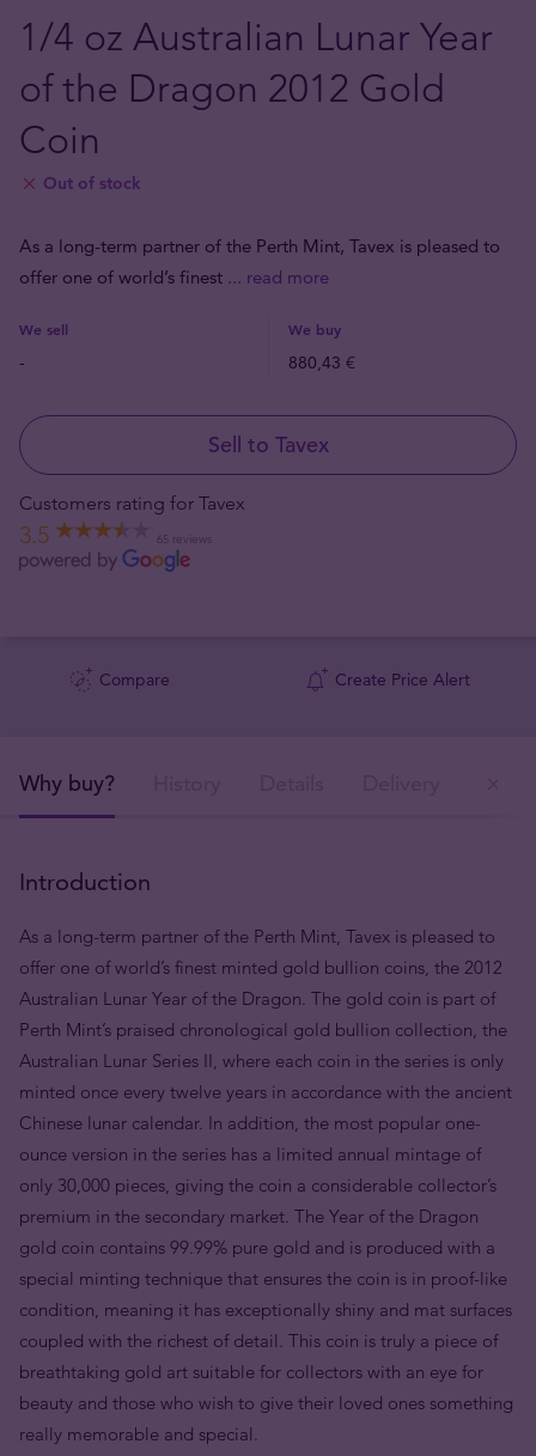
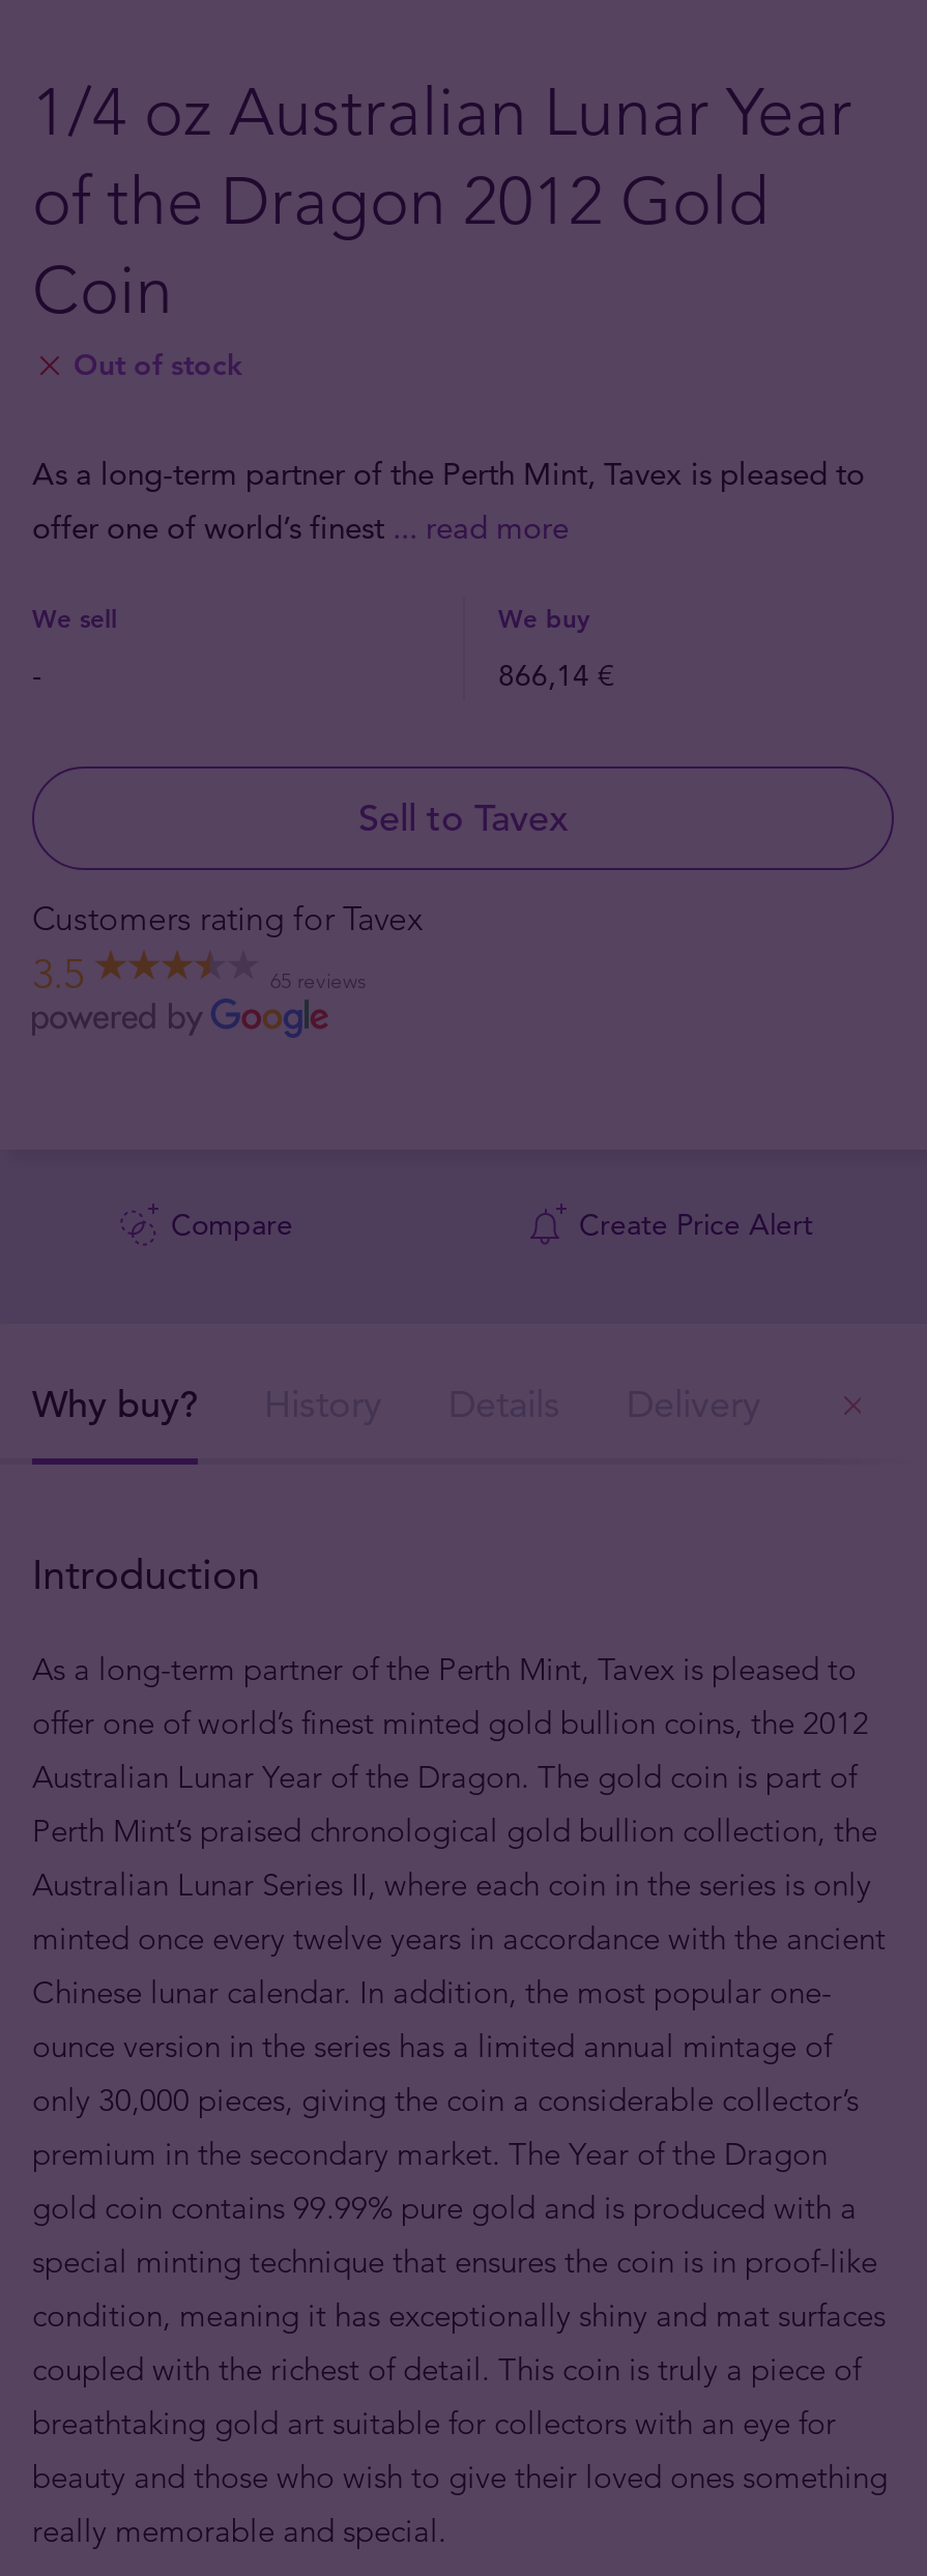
[288,352,355,373] 880,43 € -> [498,657,614,694] 866,14 €

